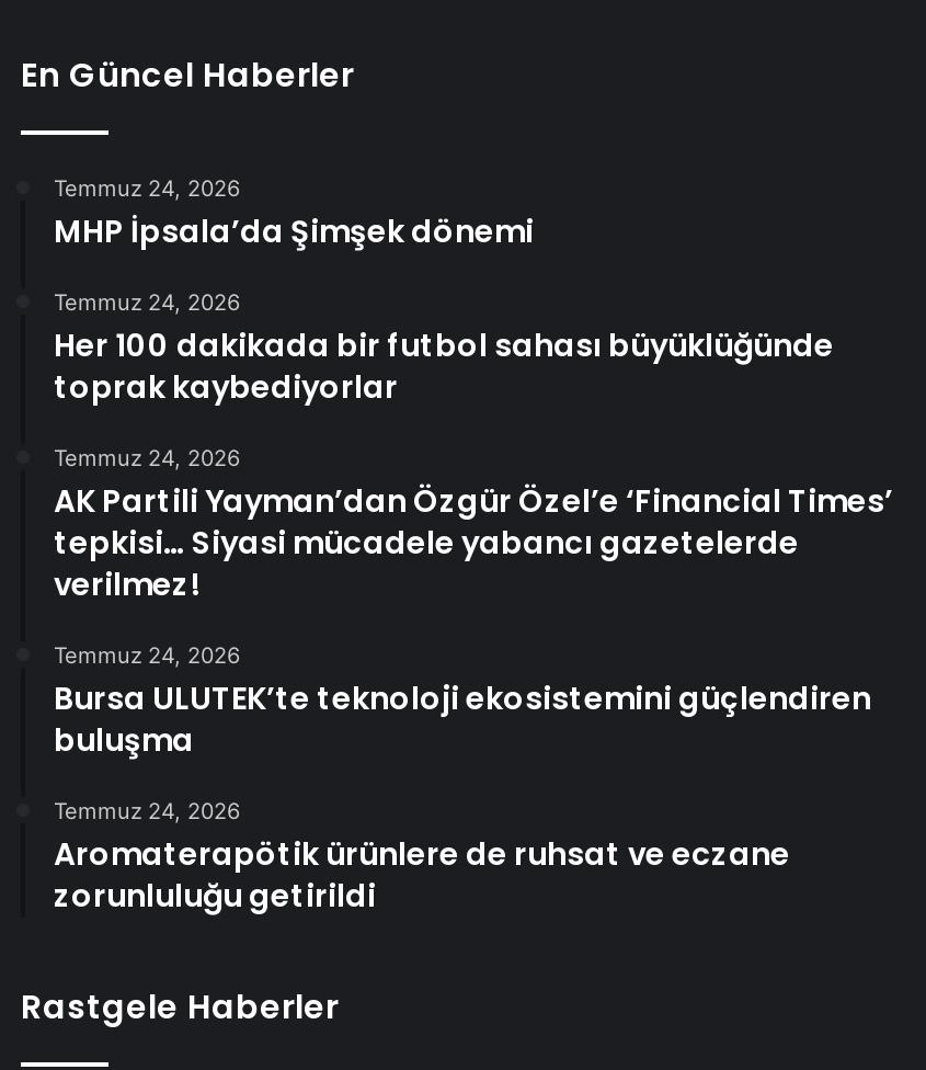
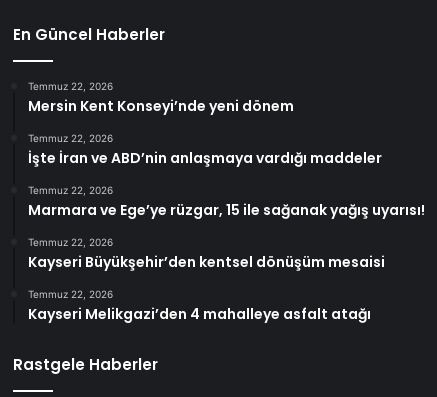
[54,175,534,253] Temmuz 24, 2026 | MHP İpsala’da Şimşek dönemi -> [28,80,294,116] Temmuz 22, 2026 | Mersin Kent Konseyi’nde yeni dönem
[54,289,834,409] Temmuz 24, 2026 | Her 100 dakikada bir futbol sahası büyüklüğünde | toprak kaybediyorlar -> [28,132,382,168] Temmuz 22, 2026 | İşte İran ve ABD’nin anlaşmaya vardığı maddeler
[54,444,893,606] Temmuz 24, 2026 | AK Partili Yayman’dan Özgür Özel’e ‘Financial Times’ | tepkisi… Siyasi mücadele yabancı gazetelerde | verilmez! -> [28,184,425,220] Temmuz 22, 2026 | Marmara ve Ege’ye rüzgar, 15 ile sağanak yağış uyarısı!
[54,642,871,762] Temmuz 24, 2026 | Bursa ULUTEK’te teknoloji ekosistemini güçlendiren | buluşma -> [28,236,385,272] Temmuz 22, 2026 | Kayseri Büyükşehir’den kentsel dönüşüm mesaisi
[54,797,790,918] Temmuz 24, 2026 | Aromaterapötik ürünlere de ruhsat ve eczane | zorunluluğu getirildi -> [28,288,371,324] Temmuz 22, 2026 | Kayseri Melikgazi’den 4 mahalleye asfalt atağı

